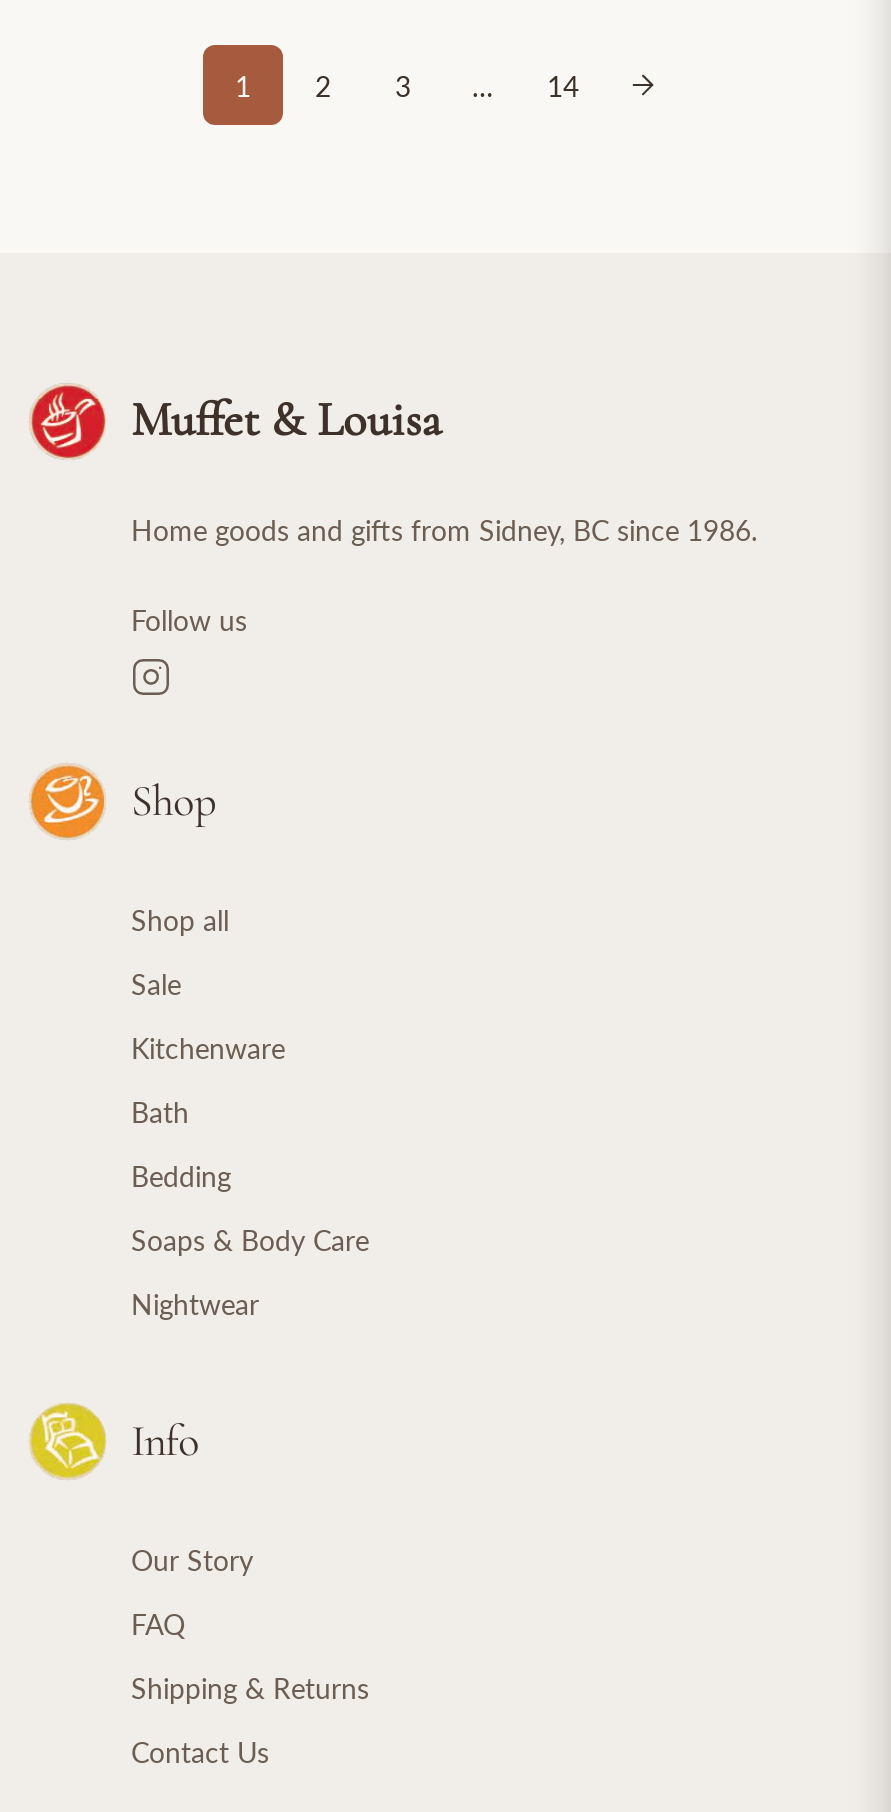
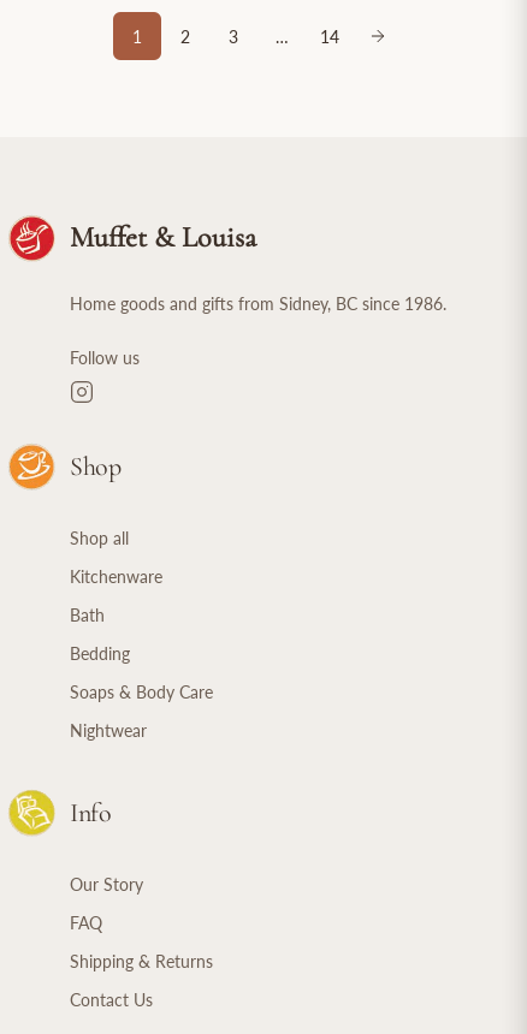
[131,967,181,1001] Sale -> none

